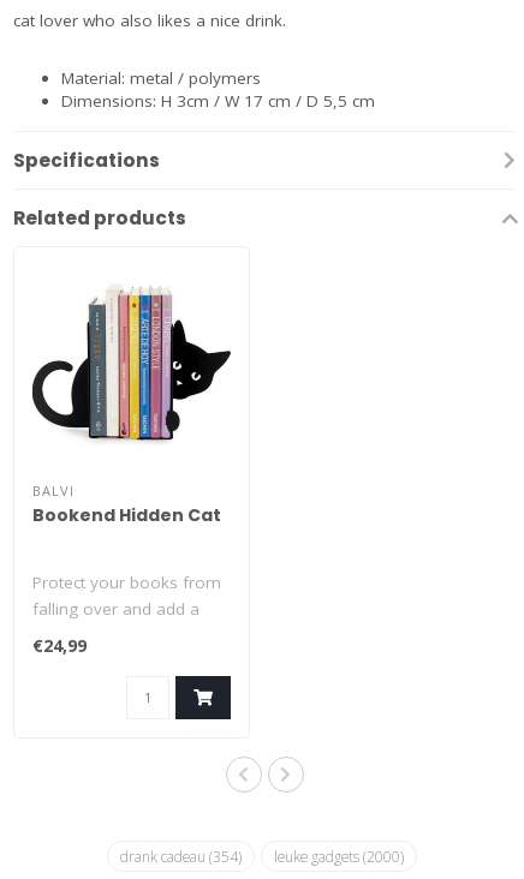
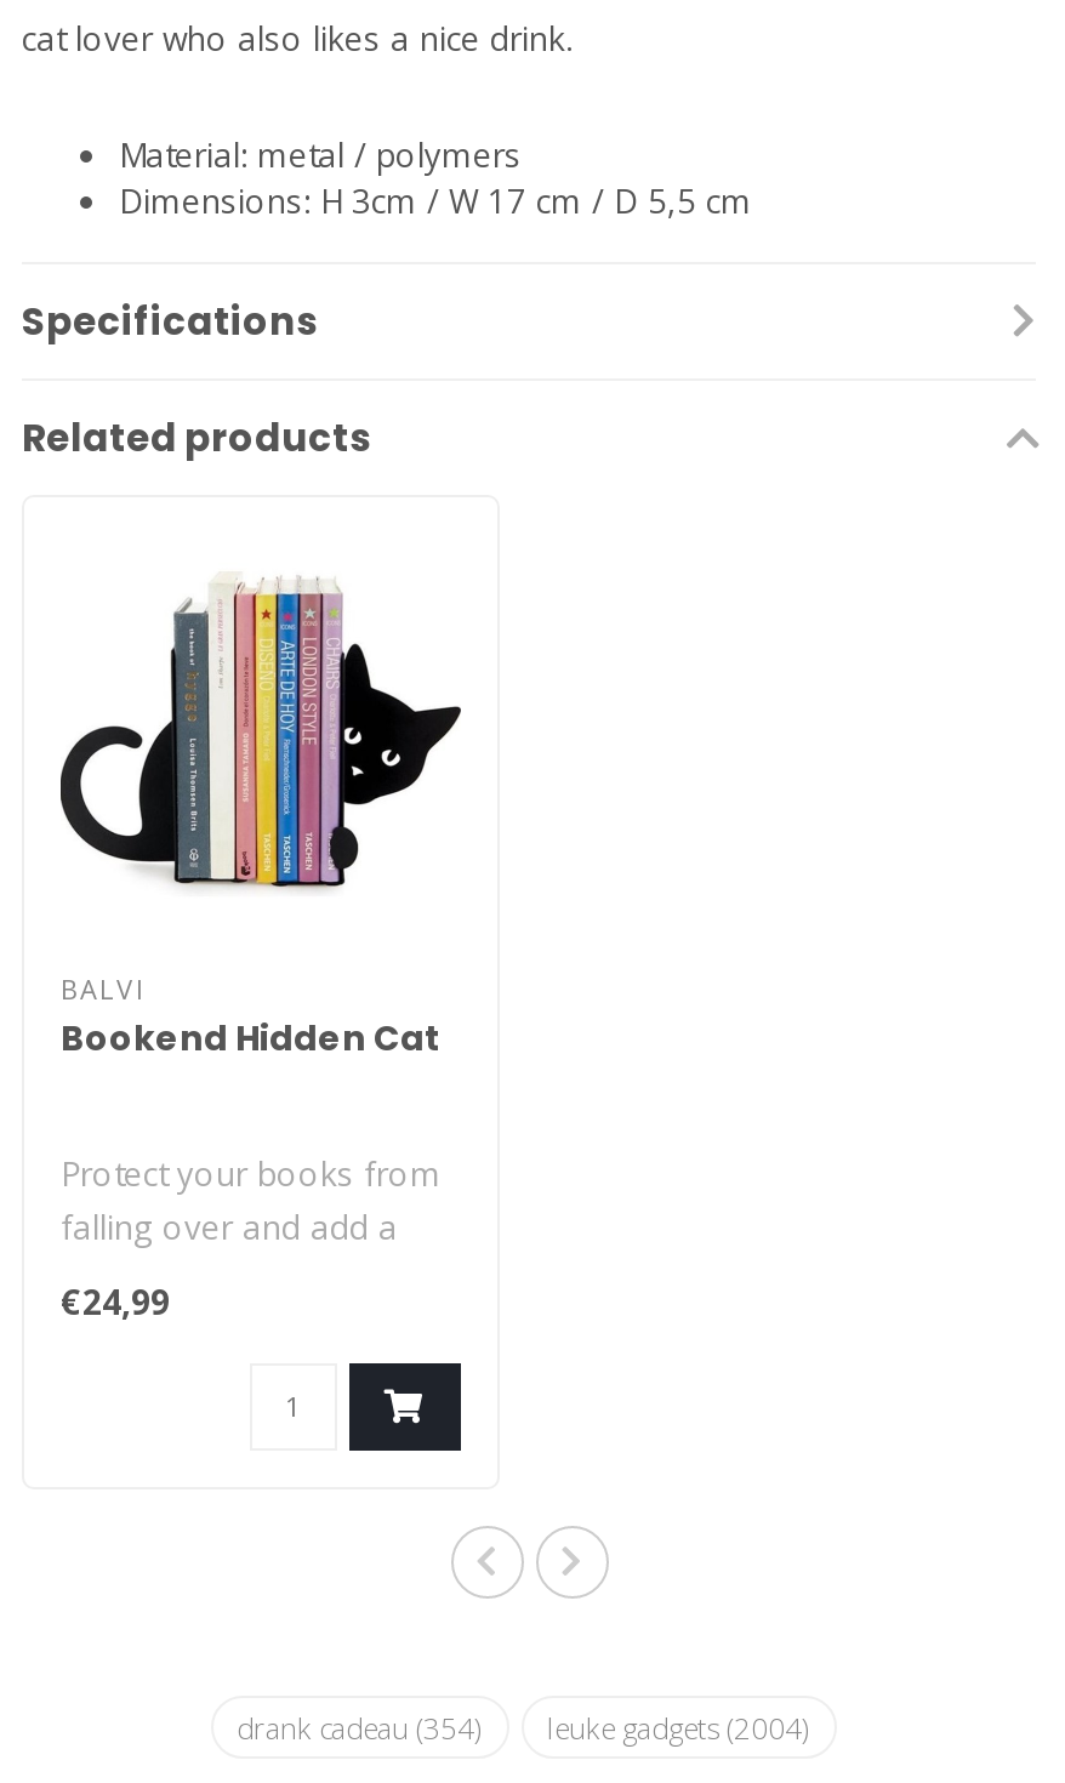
[273,846,403,866] leuke gadgets (2000) -> [547,1707,809,1746] leuke gadgets (2004)

